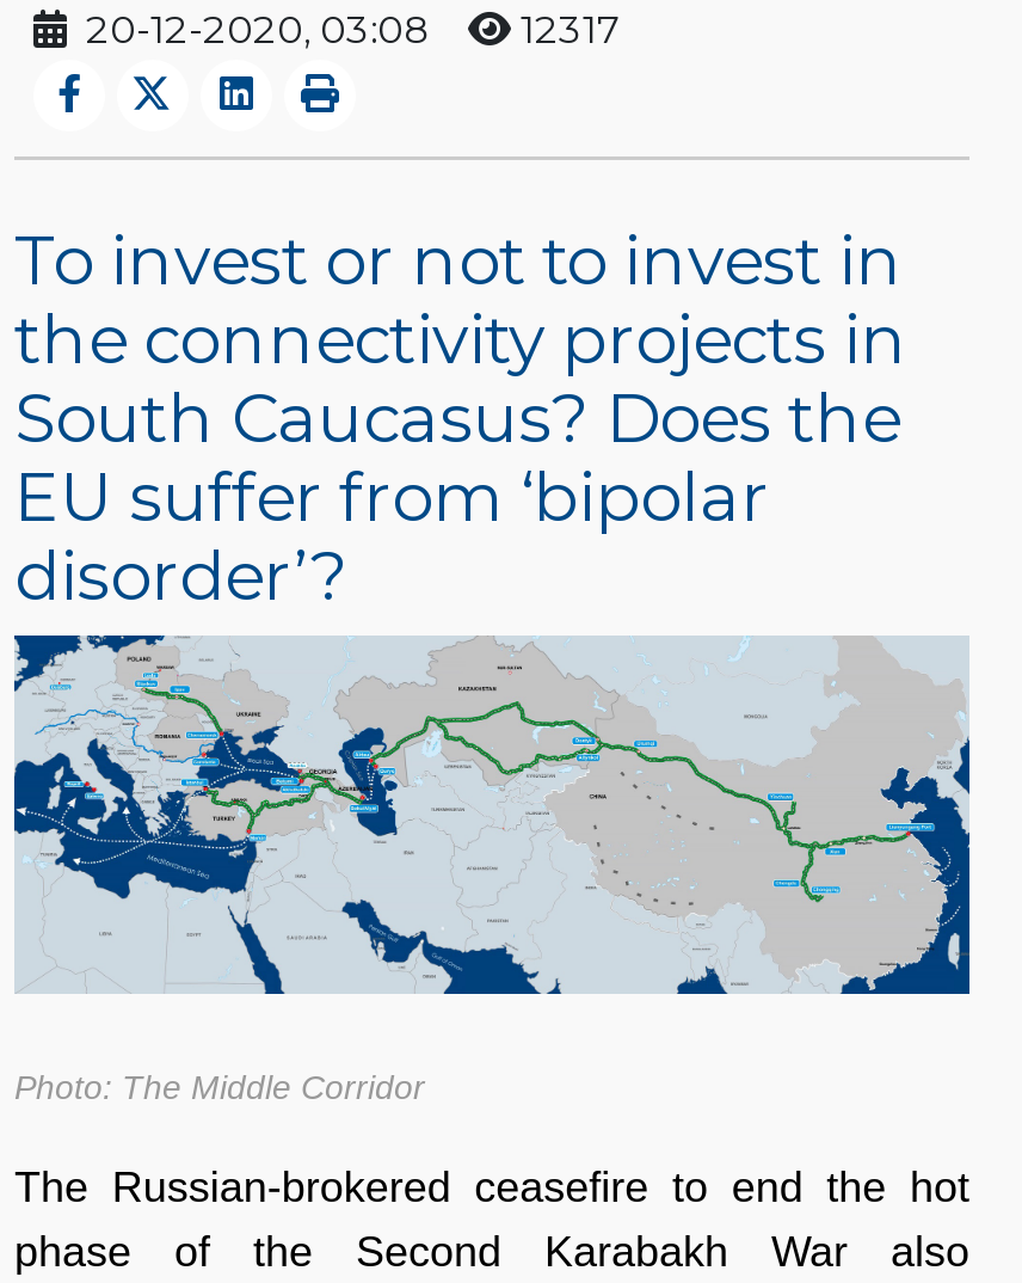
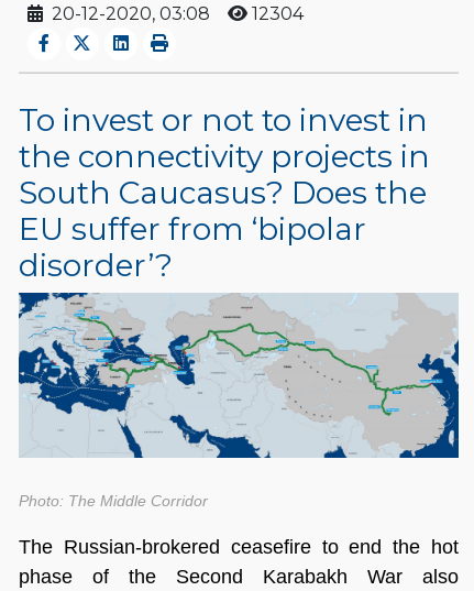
[86,7,621,53] 20-12-2020, 03:08 12317 -> [52,3,304,24] 20-12-2020, 03:08 12304

